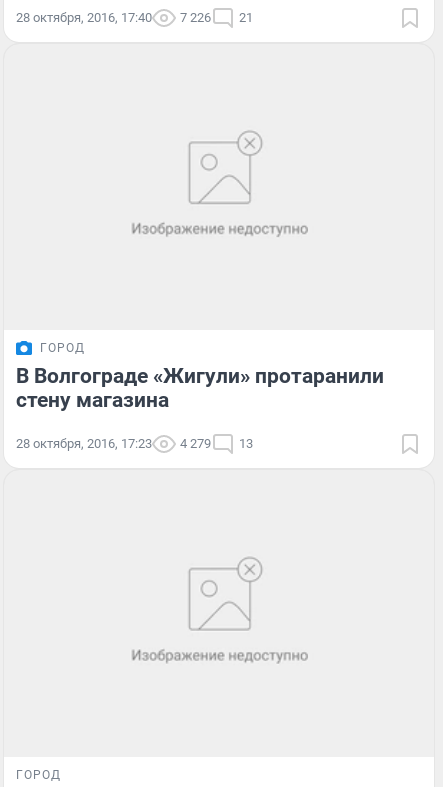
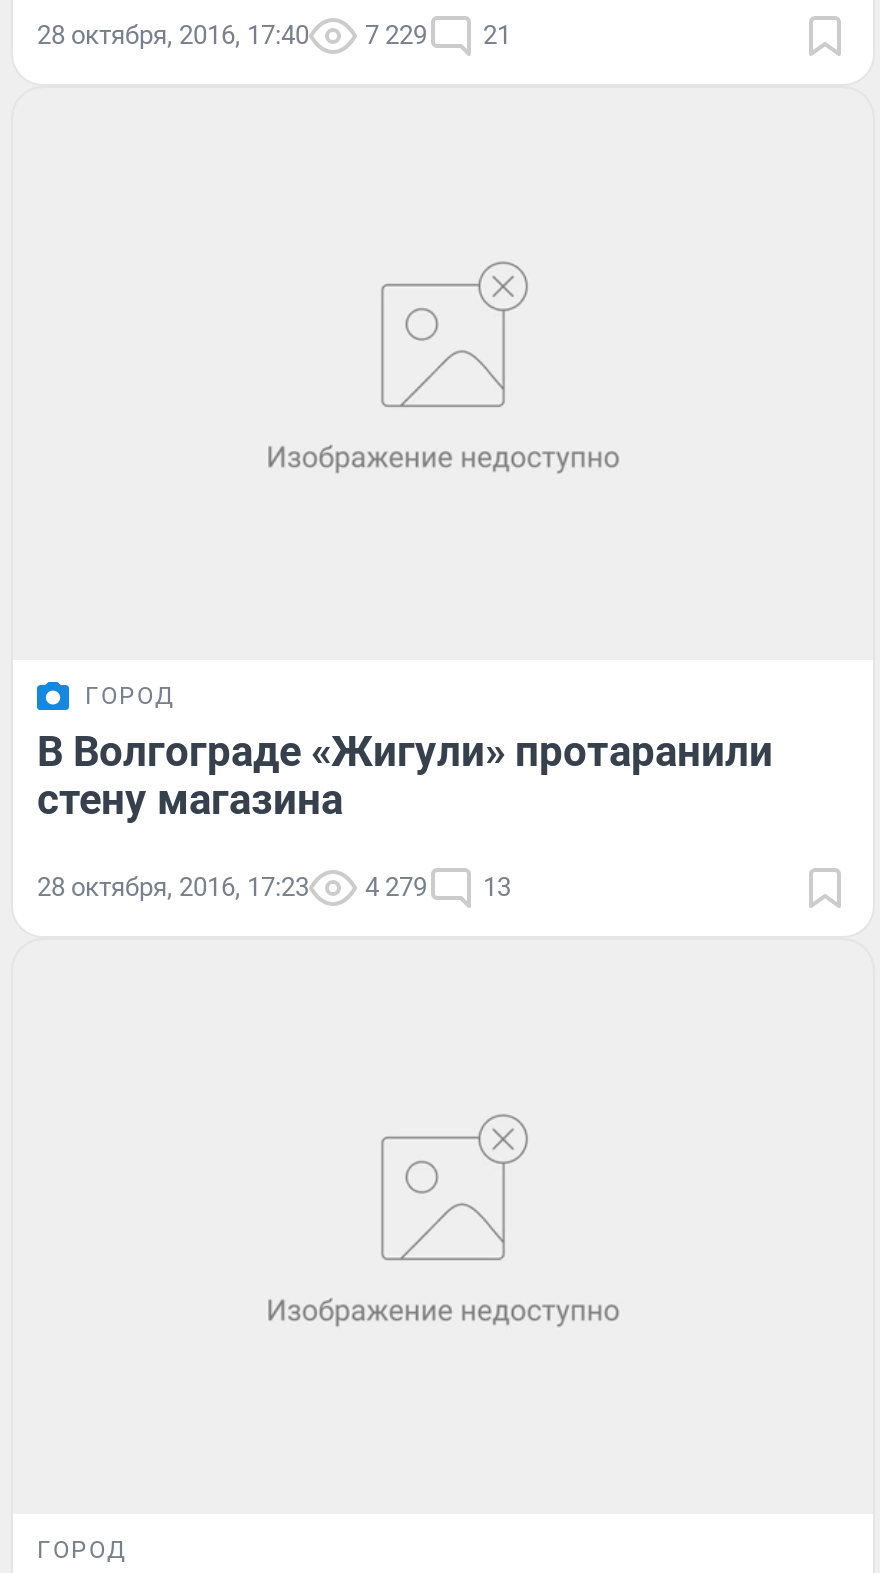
[16,10,253,25] 28 октября, 2016, 17:40 7 226 21 -> [37,19,511,49] 28 октября, 2016, 17:40 7 229 21

